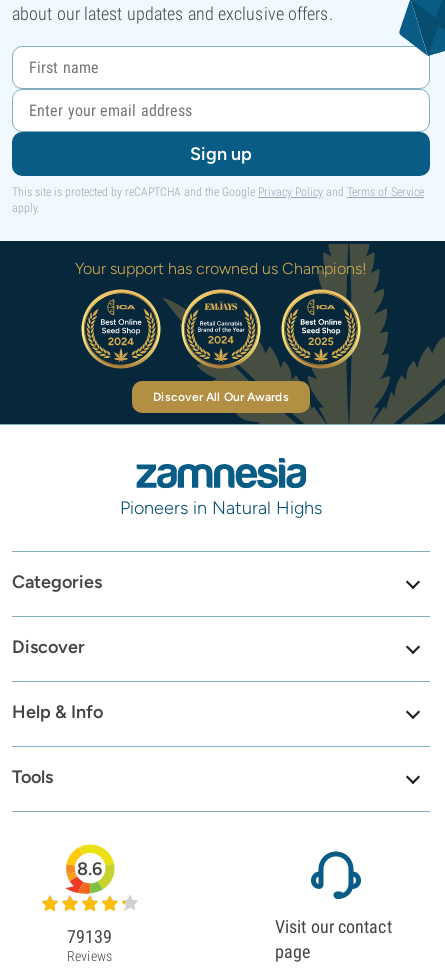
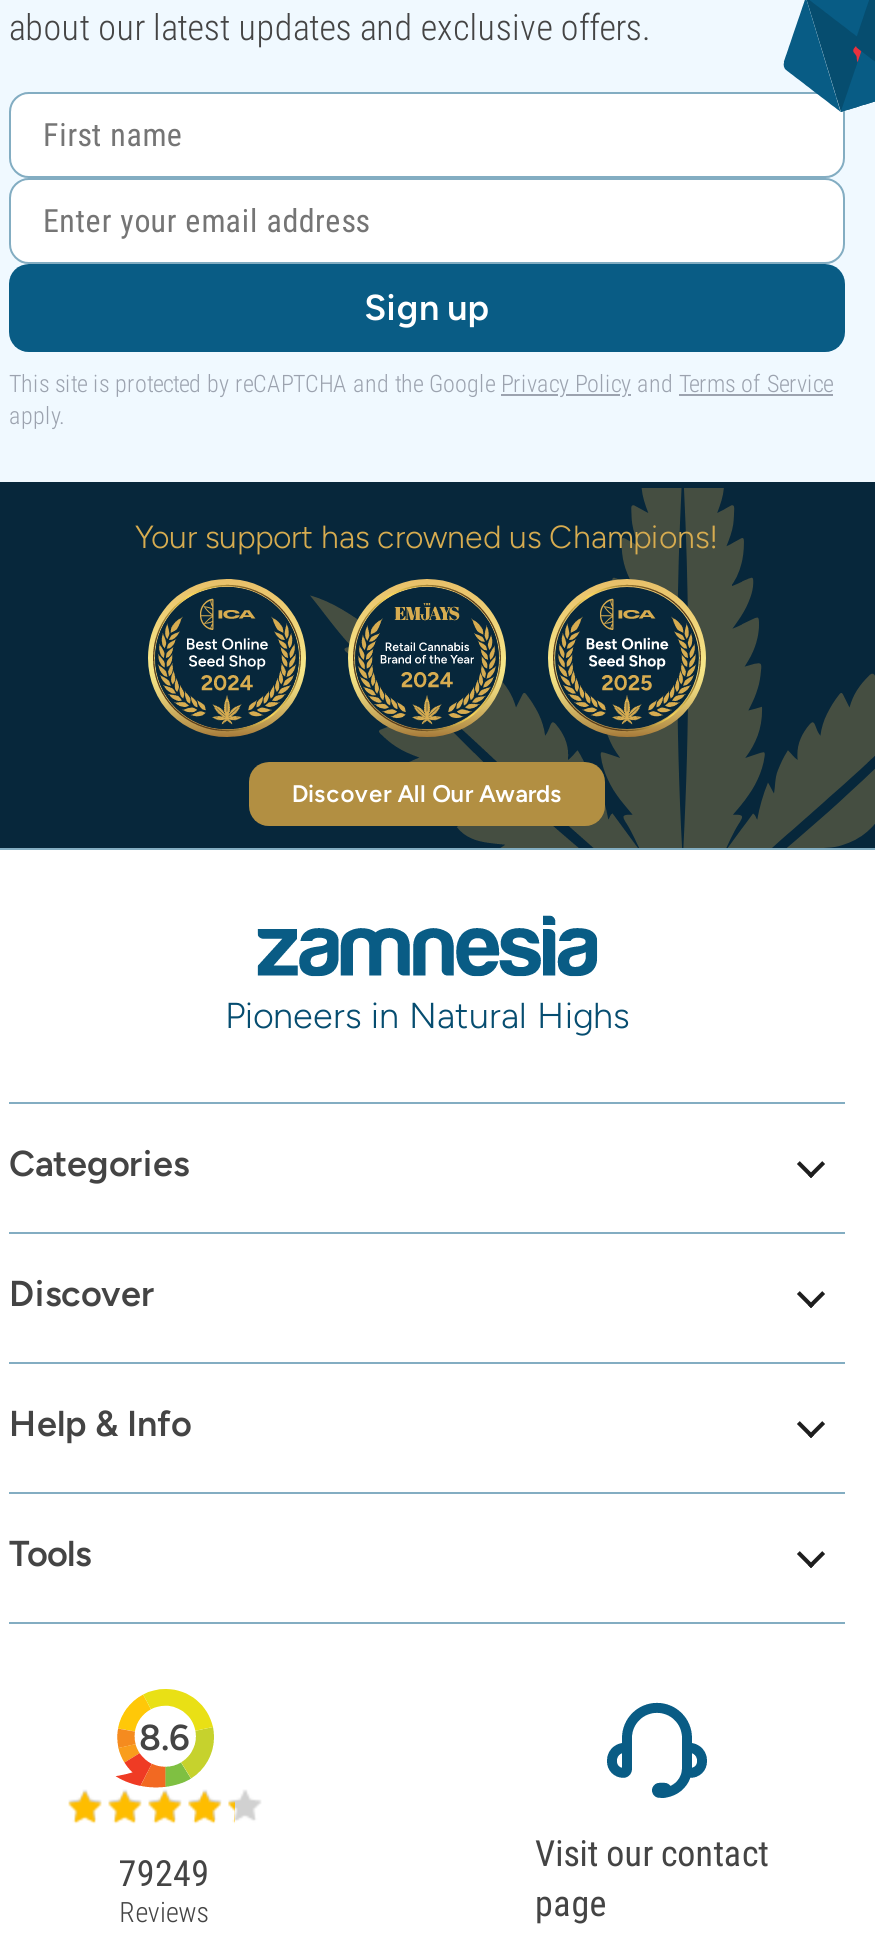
[67,926,112,947] 79139 -> [119,1852,209,1894] 79249

